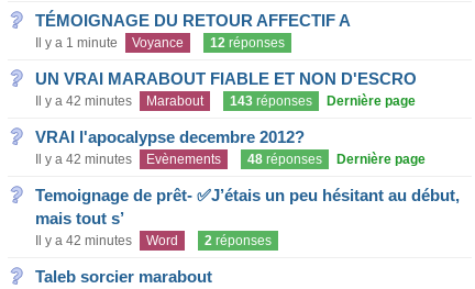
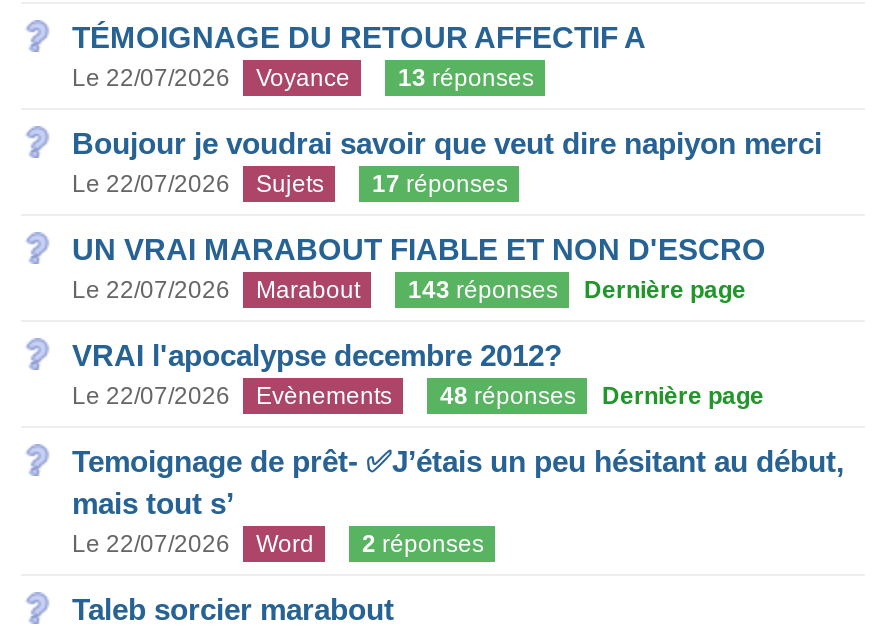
[36,35,121,51] Il y a 1 minute -> [72,64,236,92] Le 22/07/2026
[210,35,285,51] 12 réponses -> [72,64,822,198] 13 réponses | Boujour je voudrai savoir que veut dire napiyon merci | Le 22/07/2026 | Sujets | 17 réponses
[36,93,416,109] Il y a 42 minutes Marabout 143 réponses Dernière page -> [72,276,746,304] Le 22/07/2026 Marabout 143 réponses Dernière page
[36,152,426,167] Il y a 42 minutes Evènements 48 réponses Dernière page -> [72,382,764,410] Le 22/07/2026 Evènements 48 réponses Dernière page
[36,233,272,248] Il y a 42 minutes Word 2 réponses -> [72,530,484,558] Le 22/07/2026 Word 2 réponses

